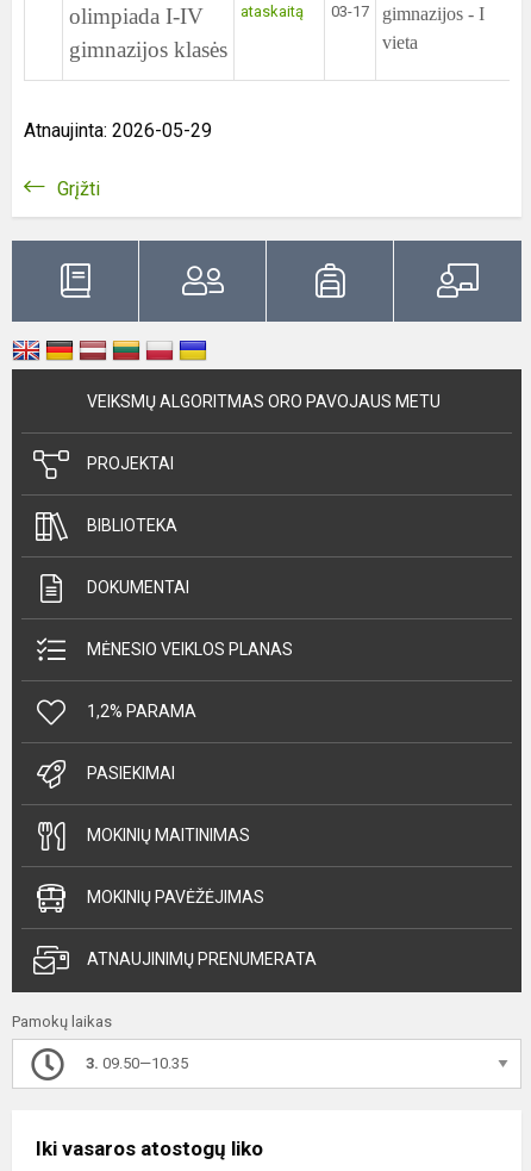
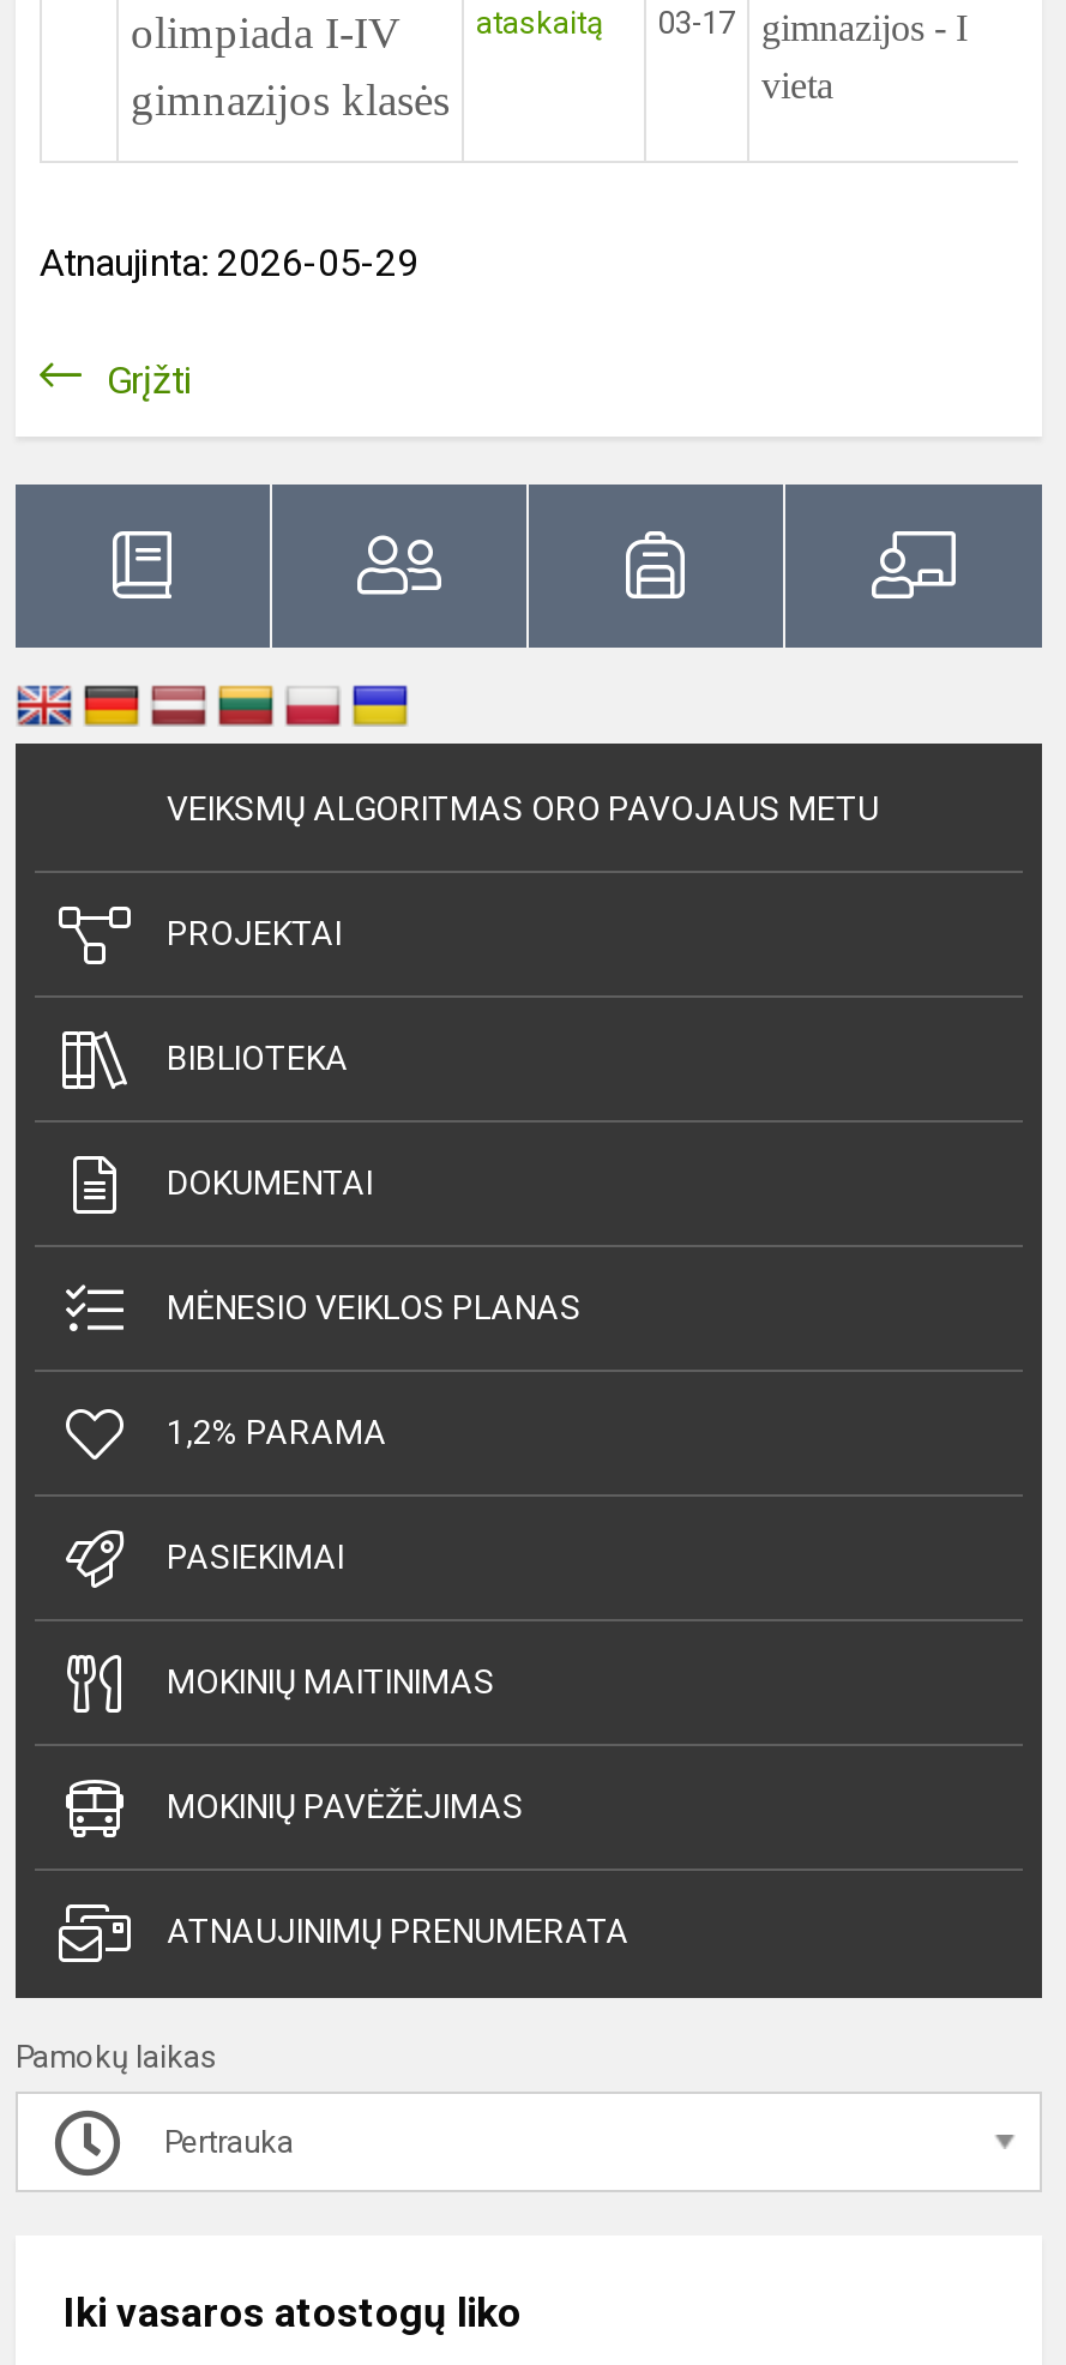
[86,1055,188,1073] 3. 09.50—10.35 -> [157,2124,294,2160] Pertrauka

